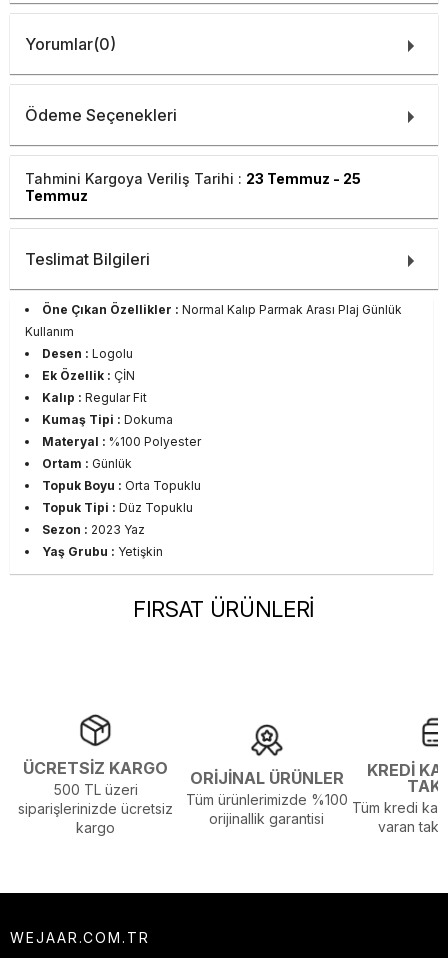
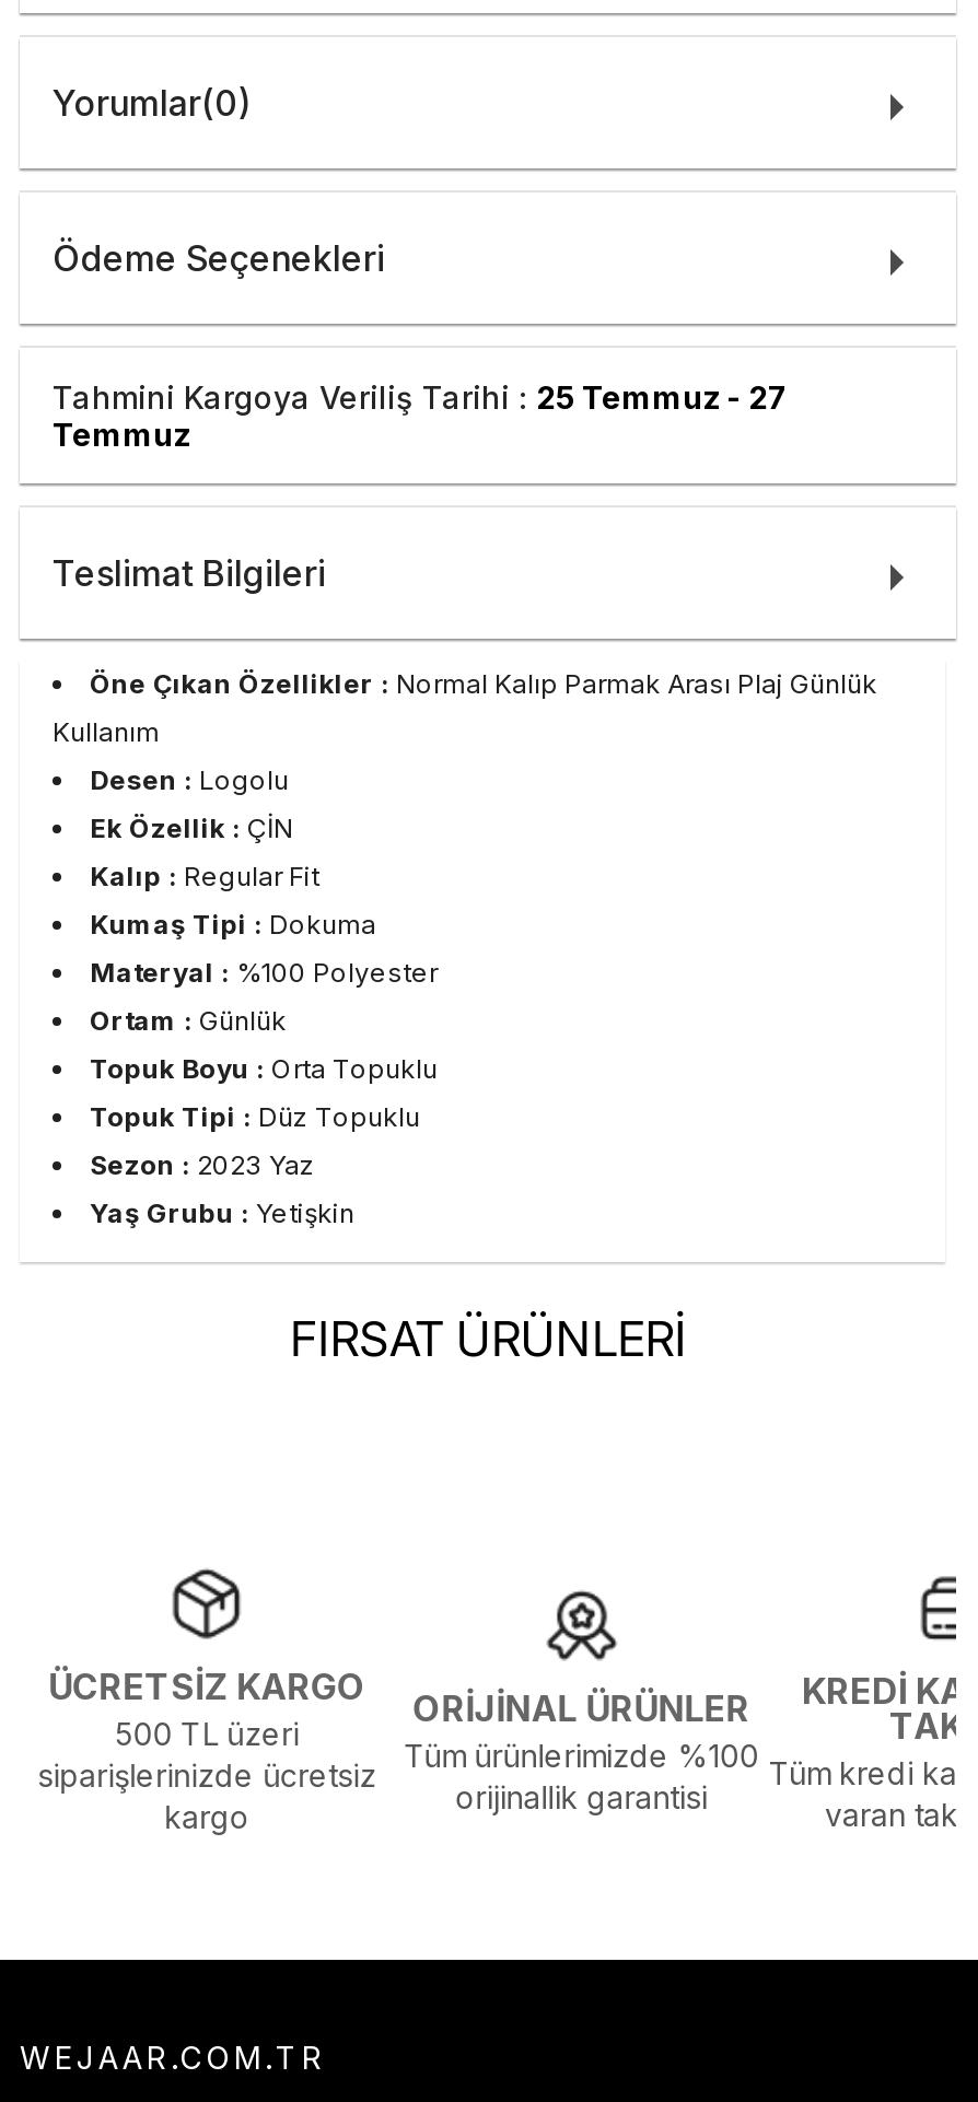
[25,170,361,187] Tahmini Kargoya Veriliş Tarihi : 23 Temmuz - 25 -> [53,379,788,416] Tahmini Kargoya Veriliş Tarihi : 25 Temmuz - 27

